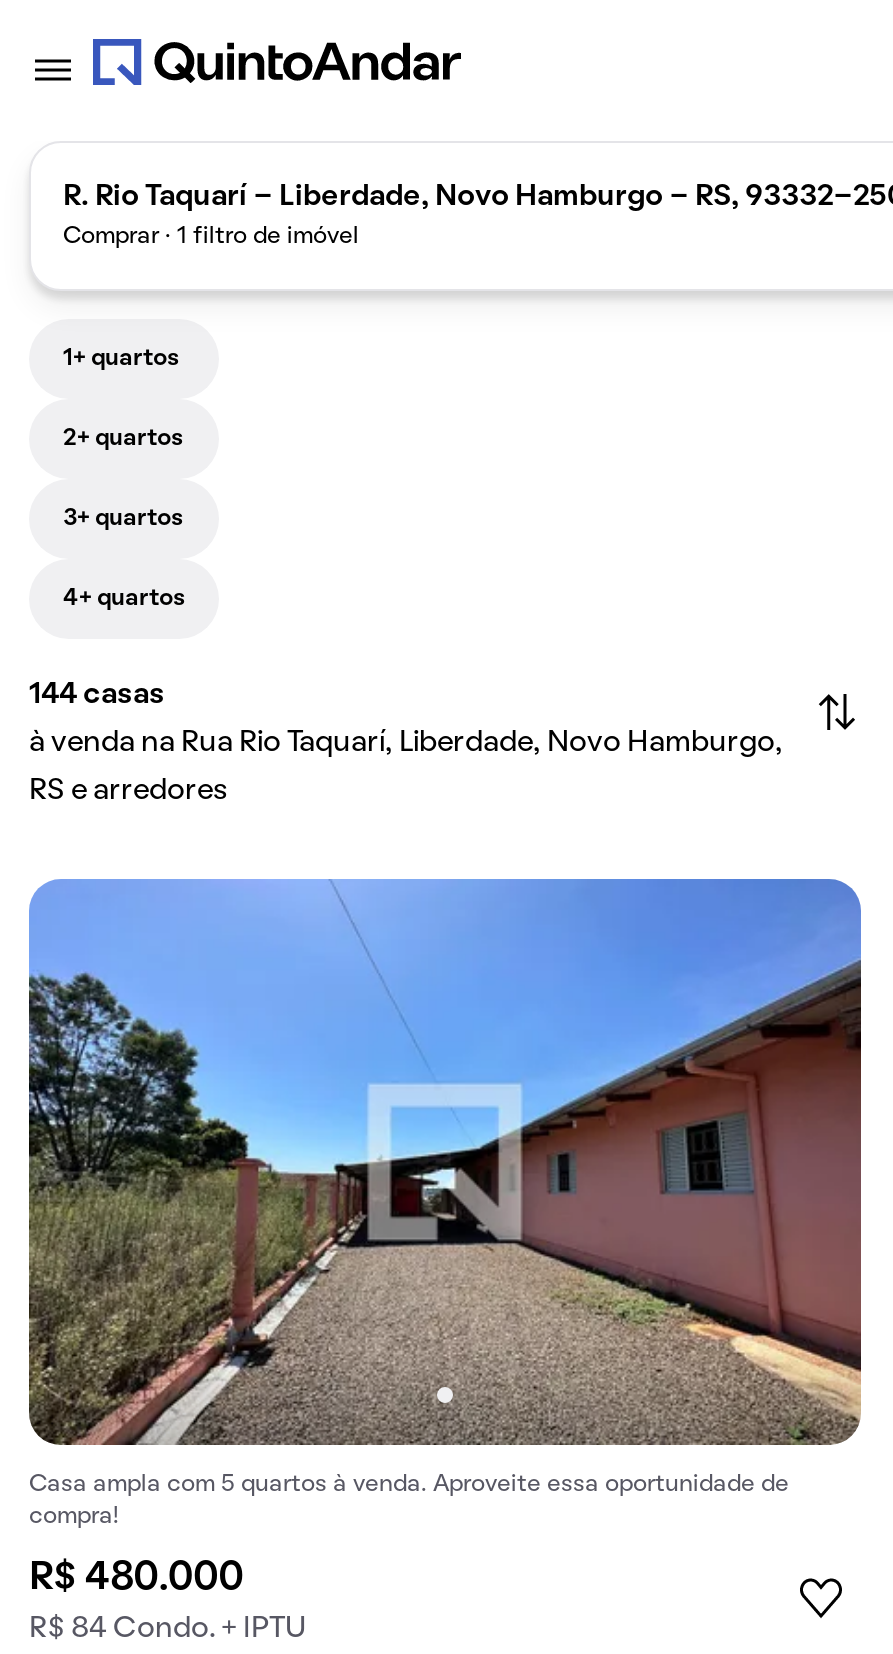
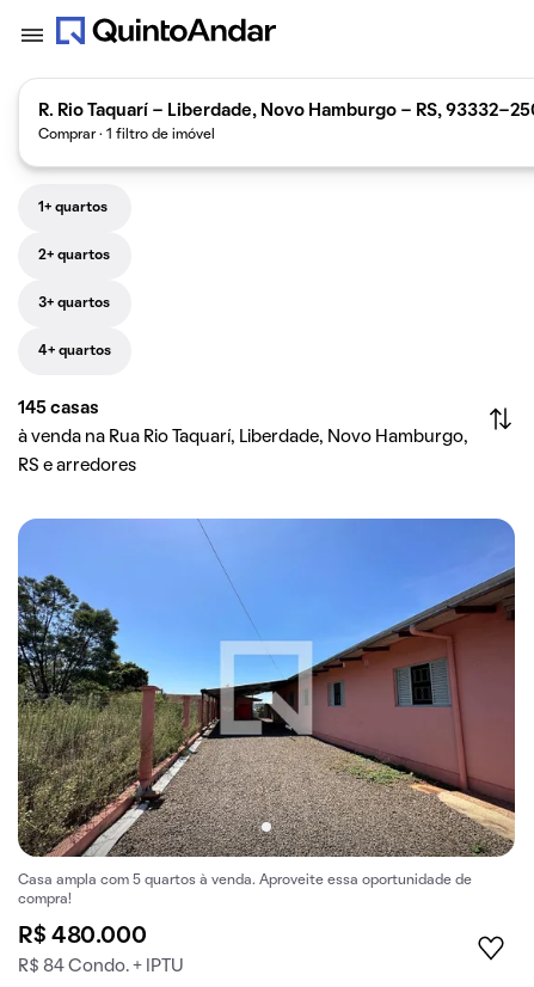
[29,681,165,709] 144 casas -> [18,400,99,417] 145 casas

